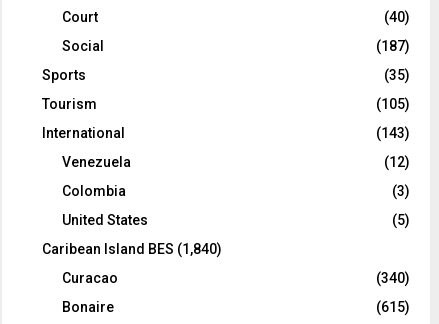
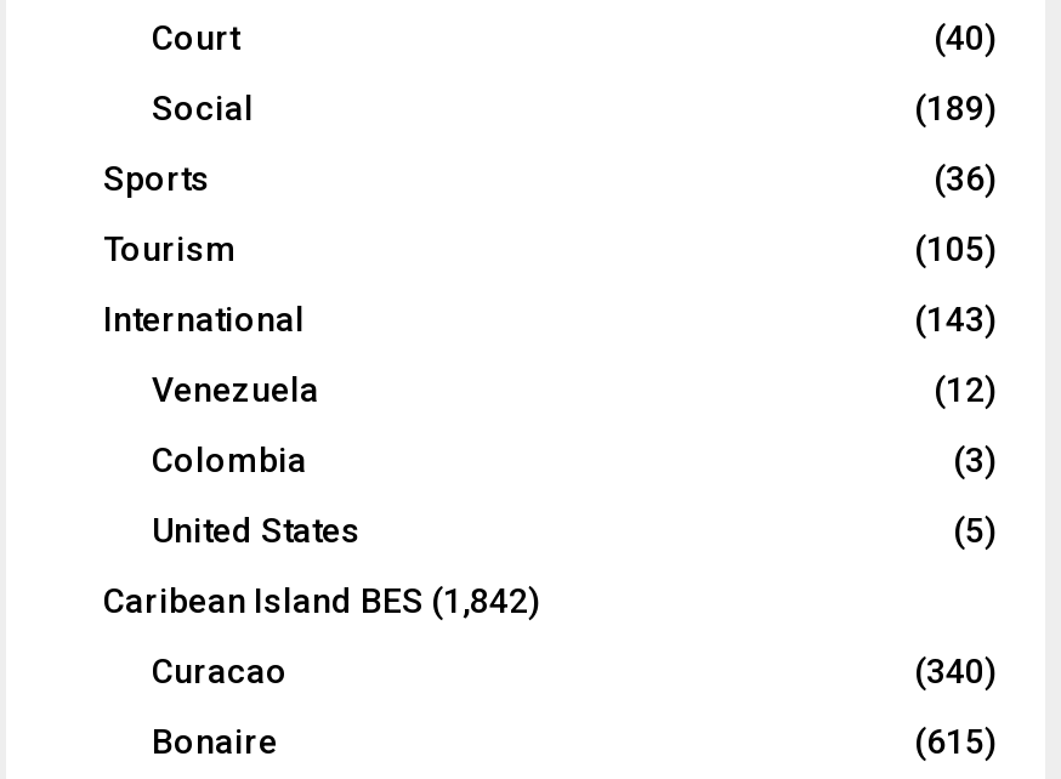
[376,38,410,54] (187) -> [914,89,997,128] (189)
[384,67,410,83] (35) -> [934,159,997,198] (36)
[42,241,222,257] Caribean Island BES (1,840) -> [103,582,540,621] Caribean Island BES (1,842)

